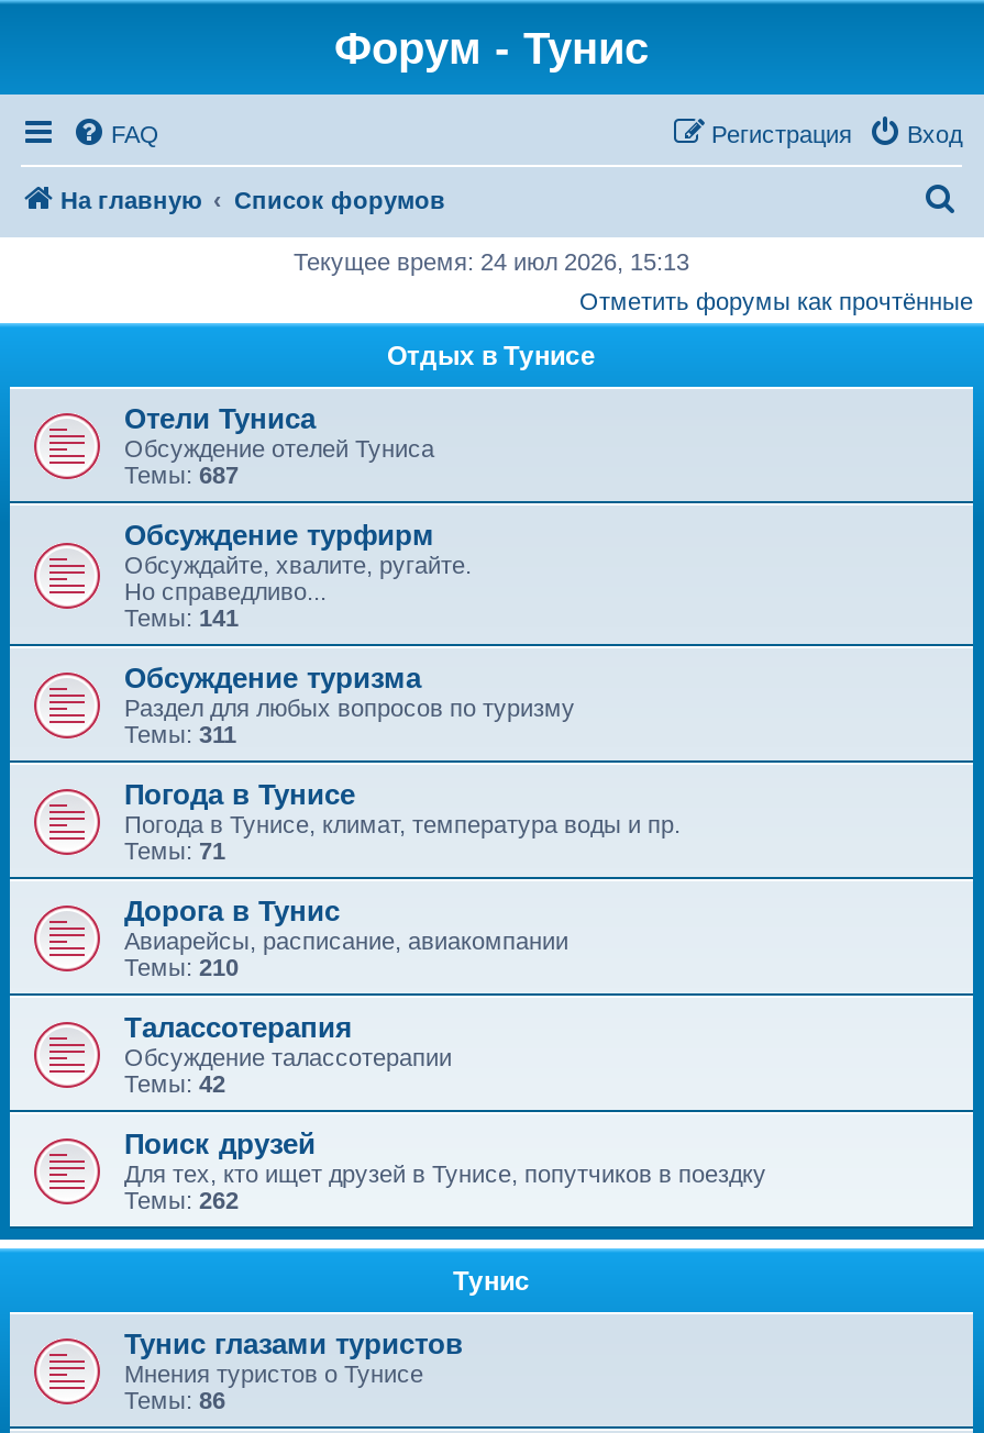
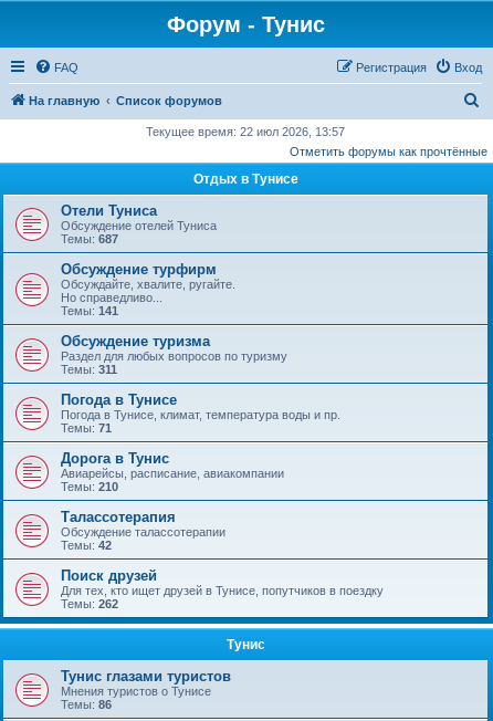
[294,248,689,275] Текущее время: 24 июл 2026, 15:13 -> [146,125,345,138] Текущее время: 22 июл 2026, 13:57

